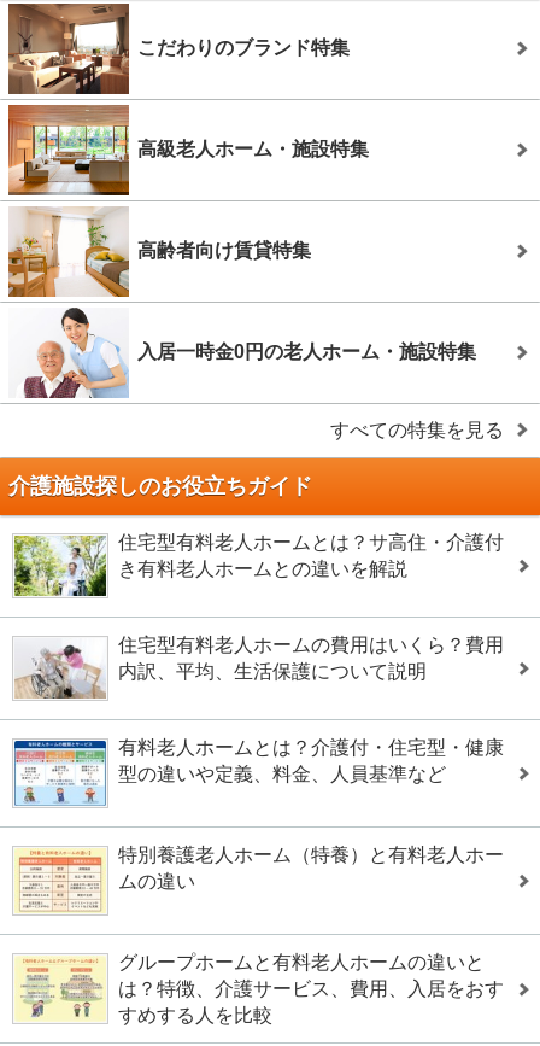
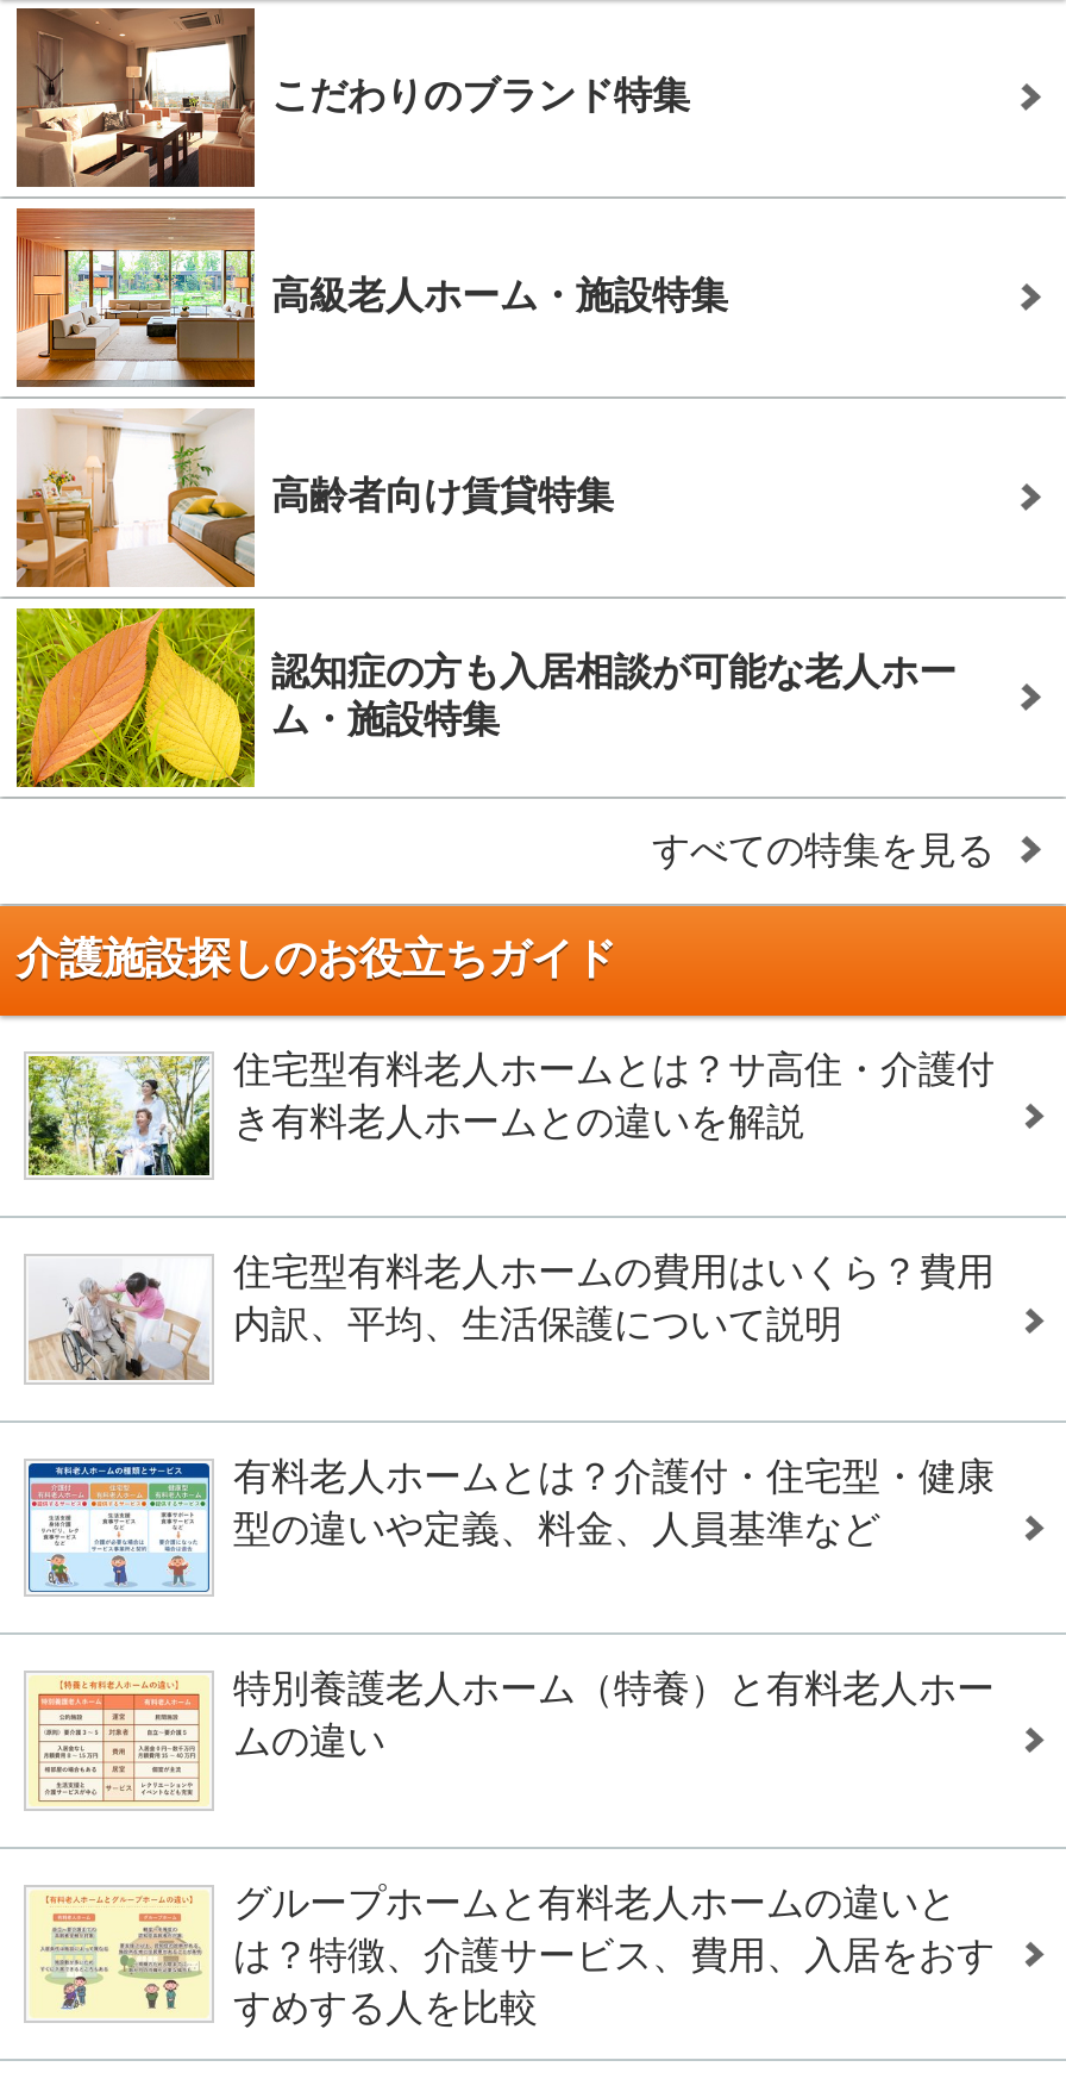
[8,306,476,399] [image] | 入居一時金0円の老人ホーム・施設特集 -> [14,605,957,791] [image] | 認知症の方も入居相談が可能な老人ホー | ム・施設特集

